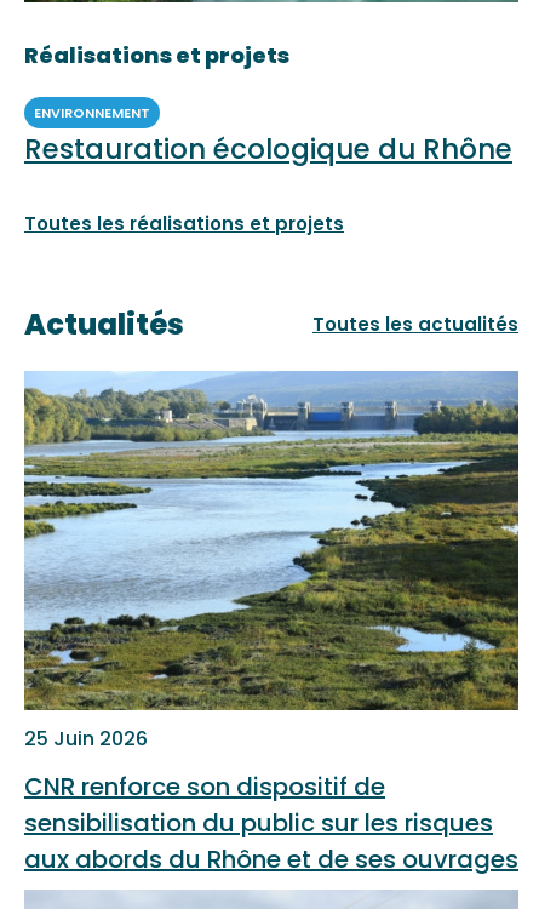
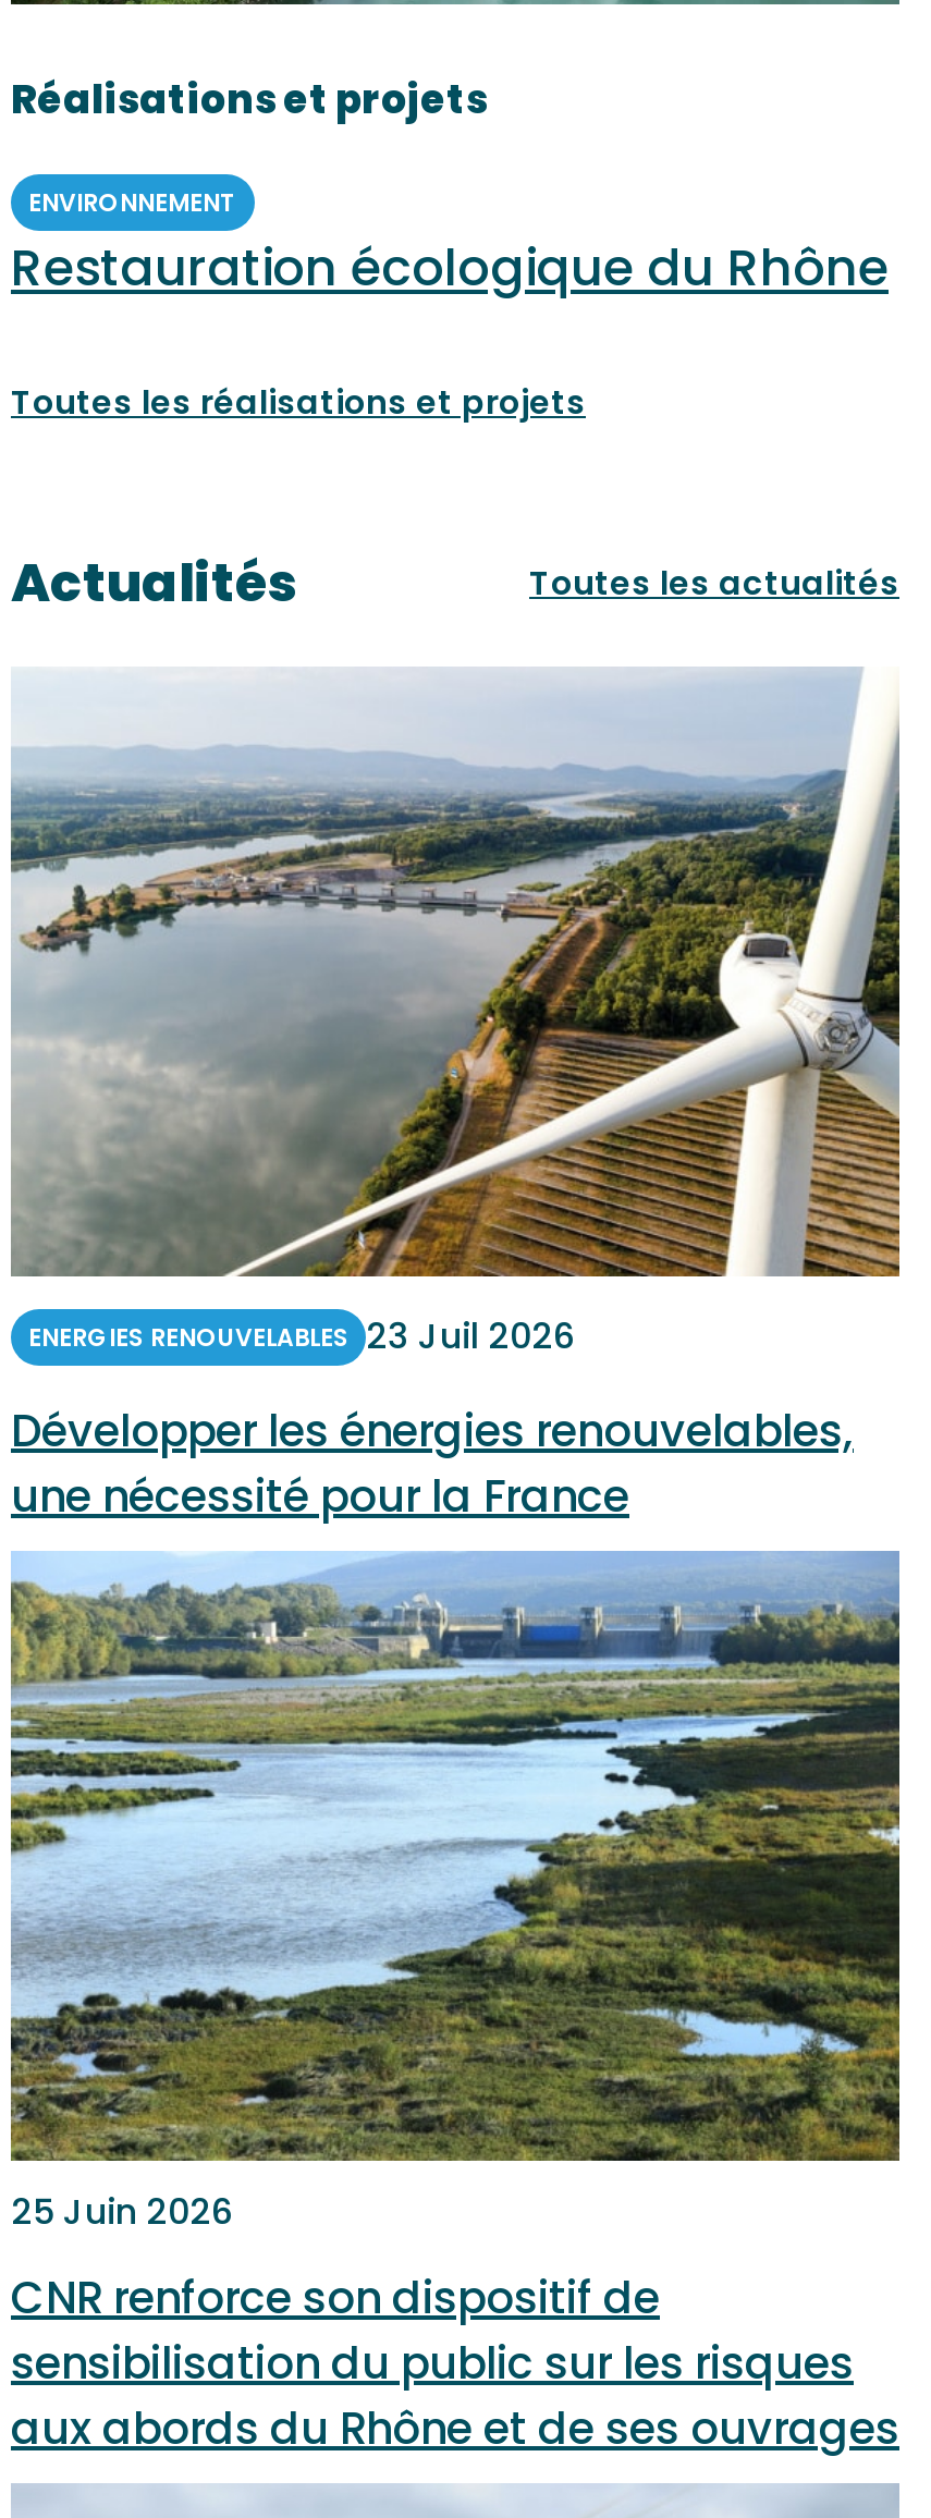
none -> [11,667,902,1526] [image] | ENERGIES RENOUVELABLES 23 Juil 2026 | Développer les énergies renouvelables, | une nécessité pour la France

